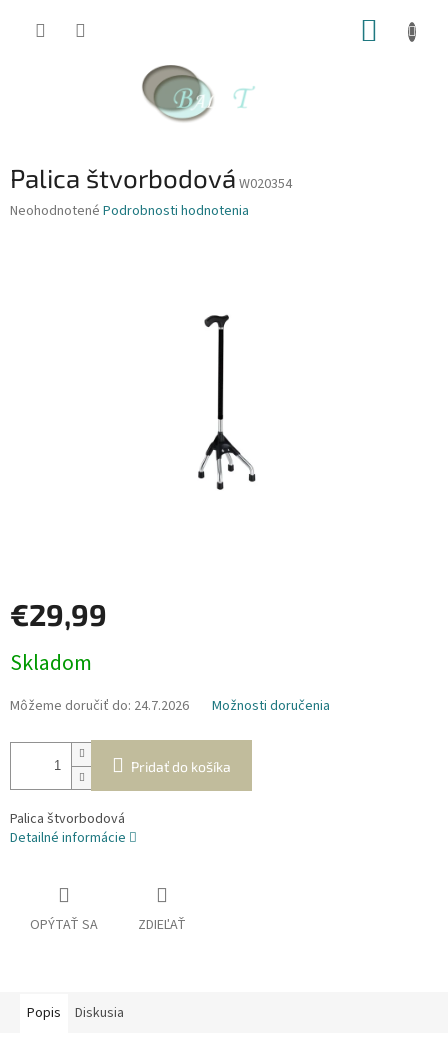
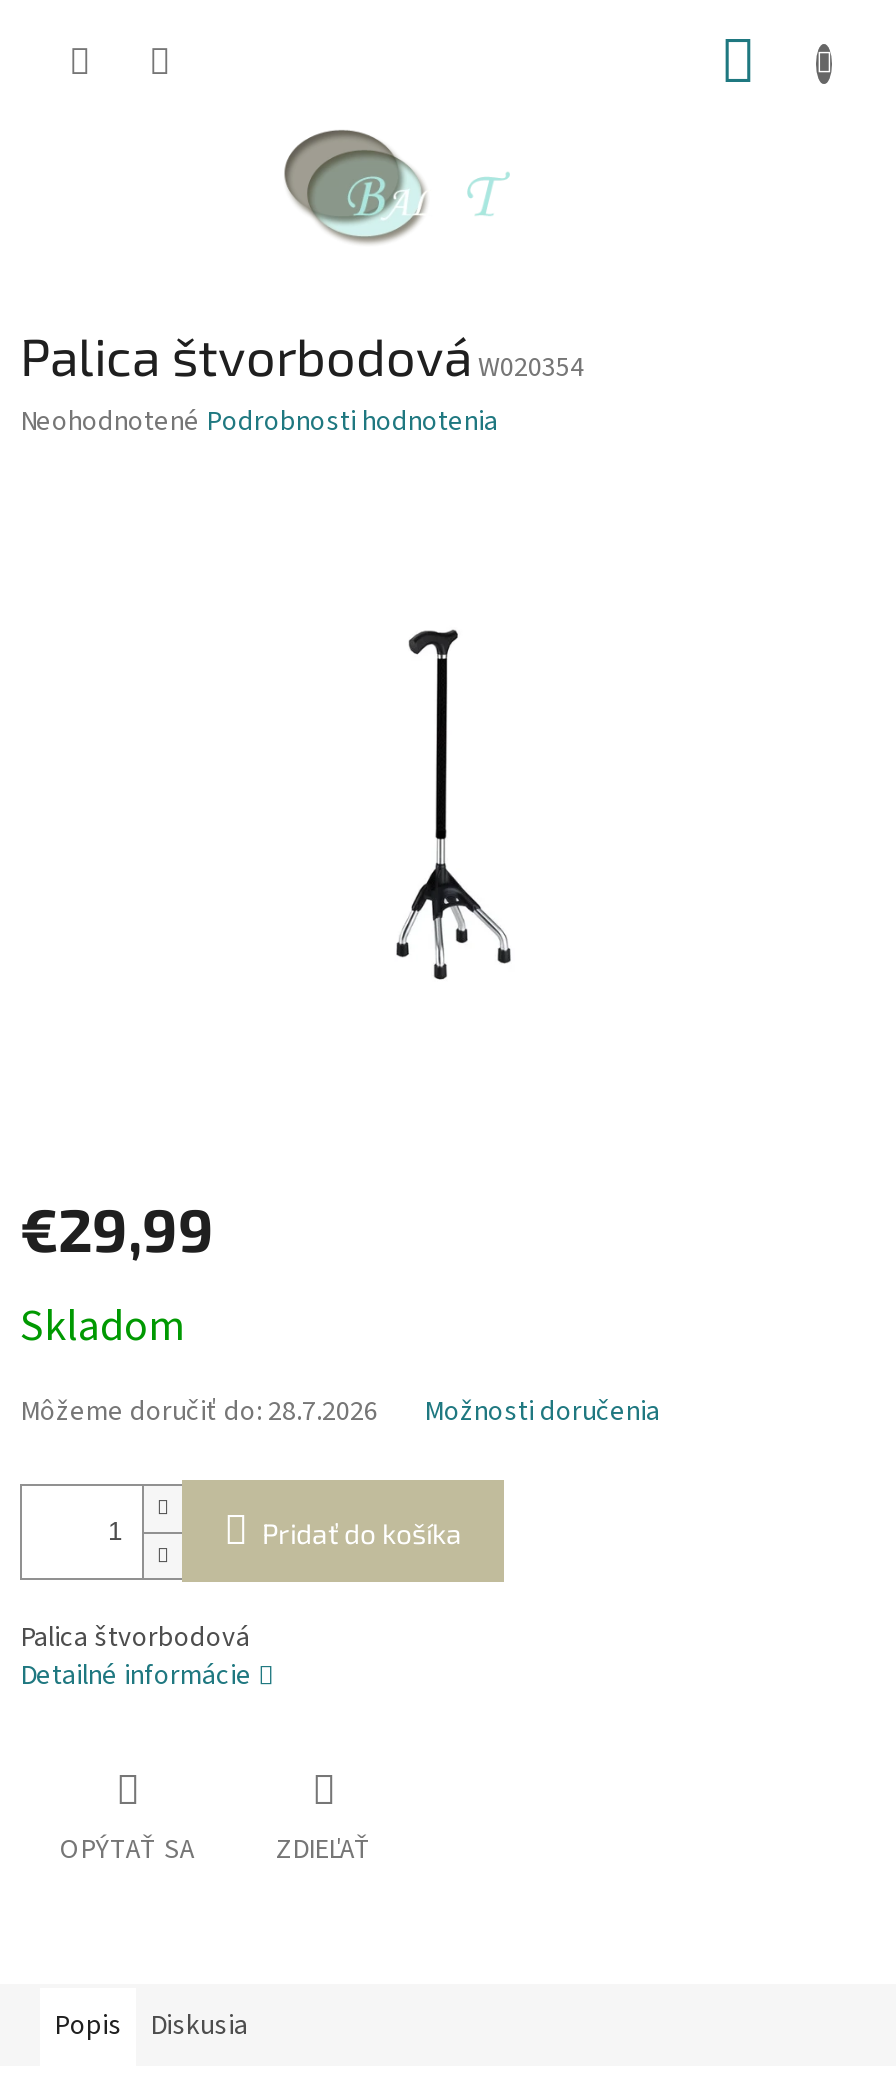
[10,696,189,716] Môžeme doručiť do: 24.7.2026 -> [20,1393,378,1433] Môžeme doručiť do: 28.7.2026

